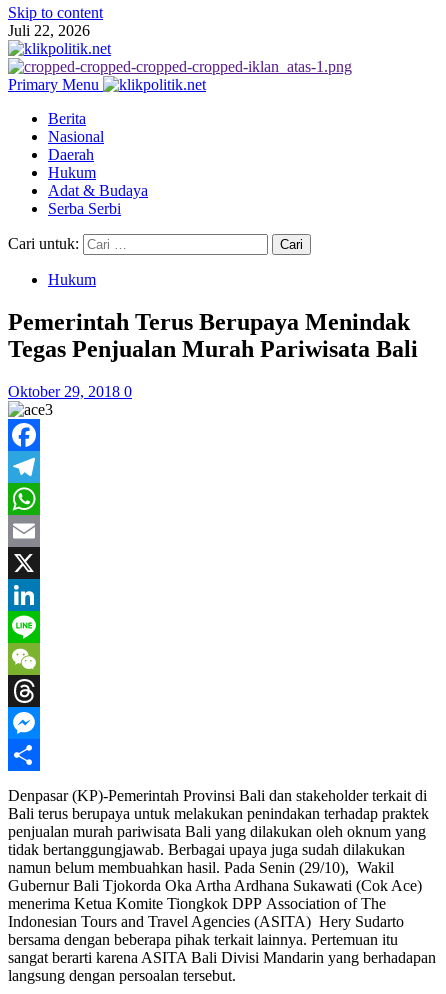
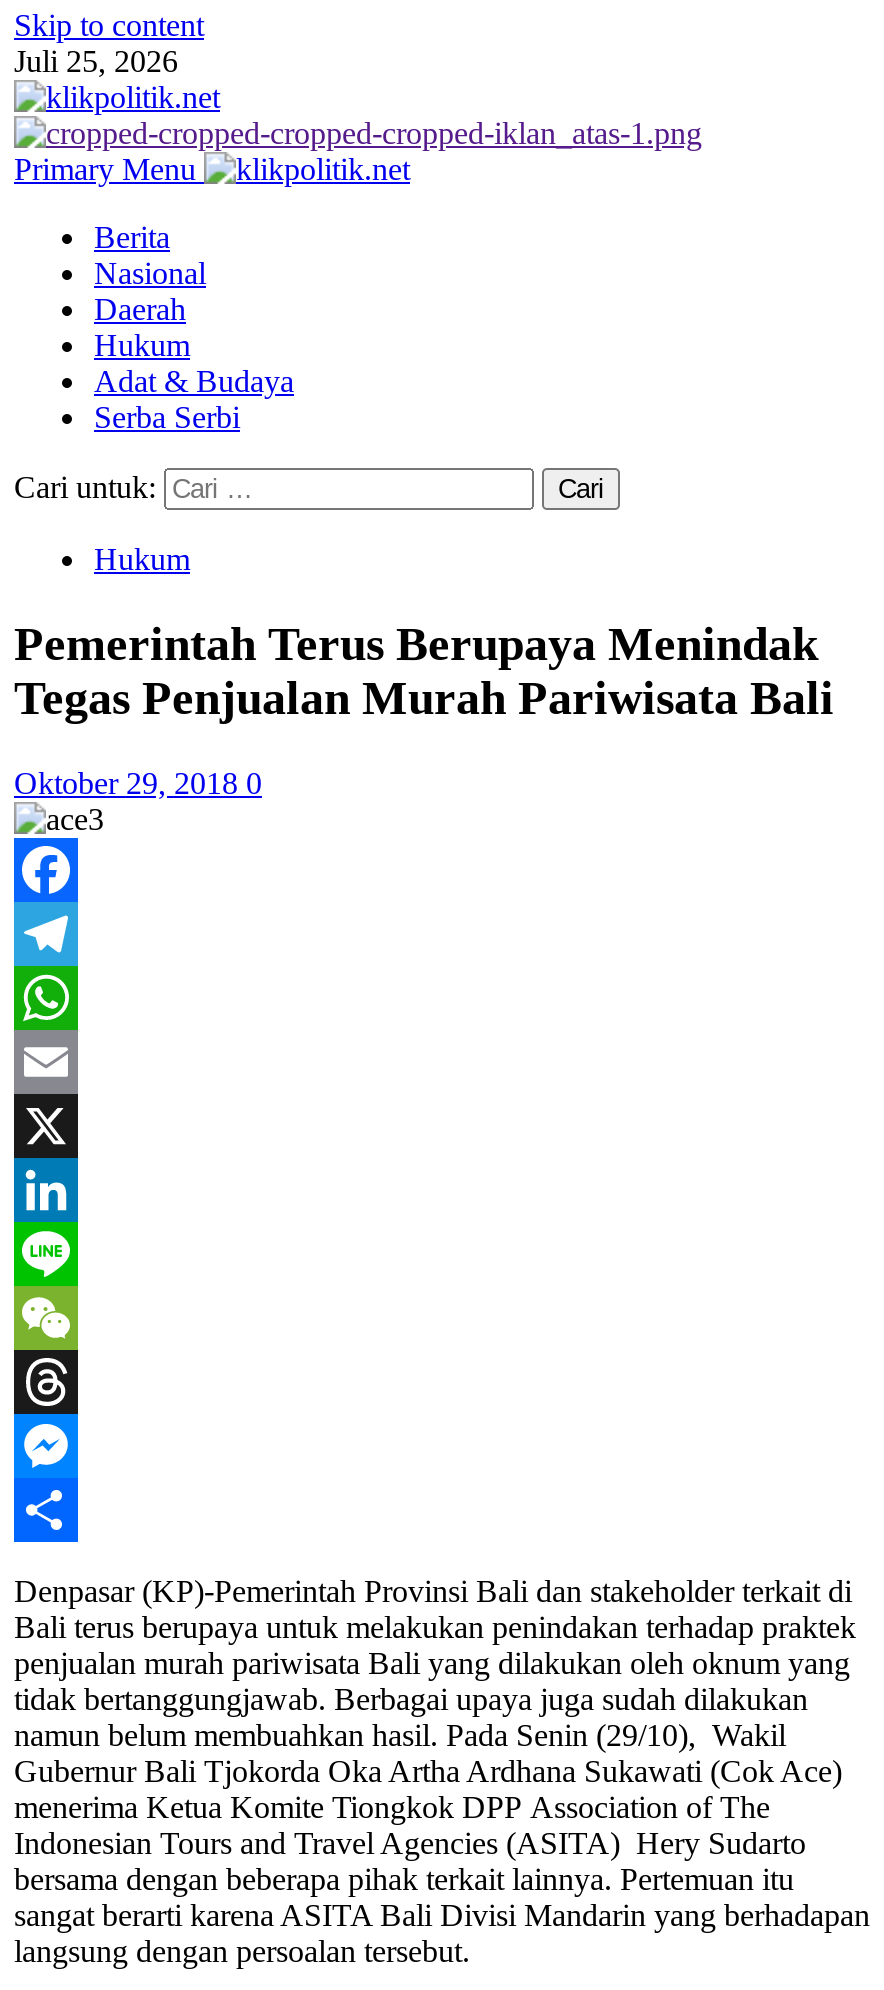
[8,22,90,39] Juli 22, 2026 -> [14,44,178,78] Juli 25, 2026

